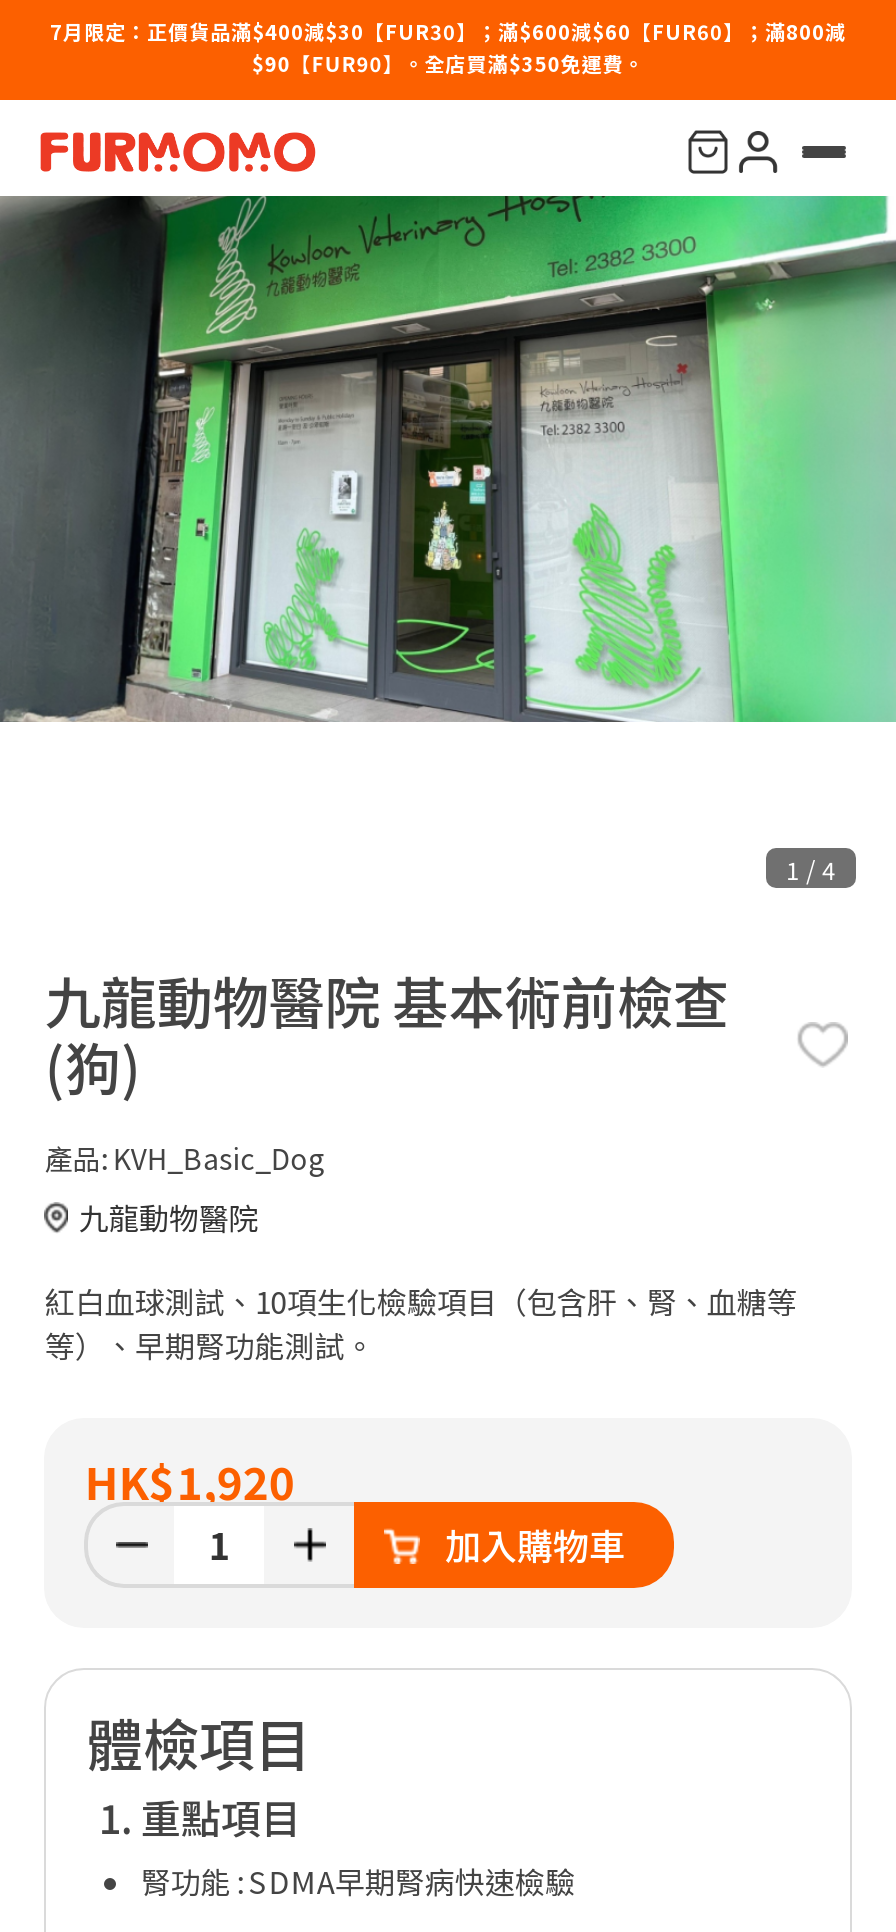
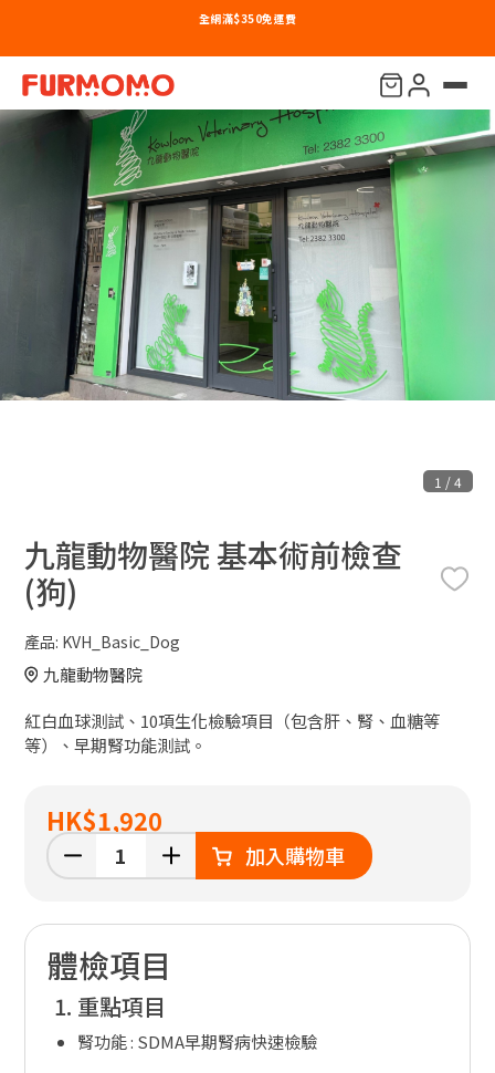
[50,16,846,78] 7月限定：正價貨品滿$400減$30【FUR30】；滿$600減$60【FUR60】；滿800減 | $90【FUR90】。全店買滿$350免運費。 -> [198,10,297,27] 全網滿$350免運費

